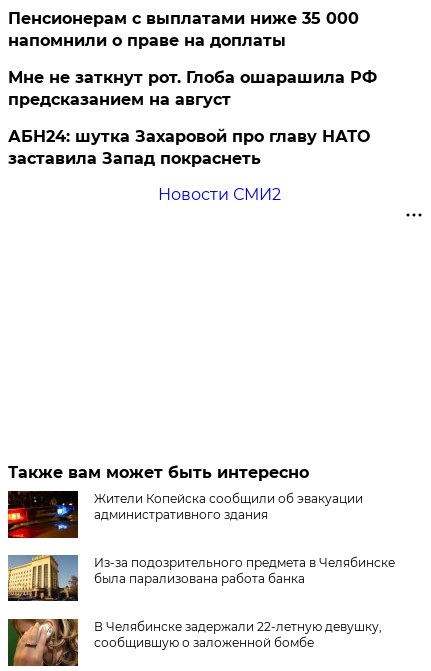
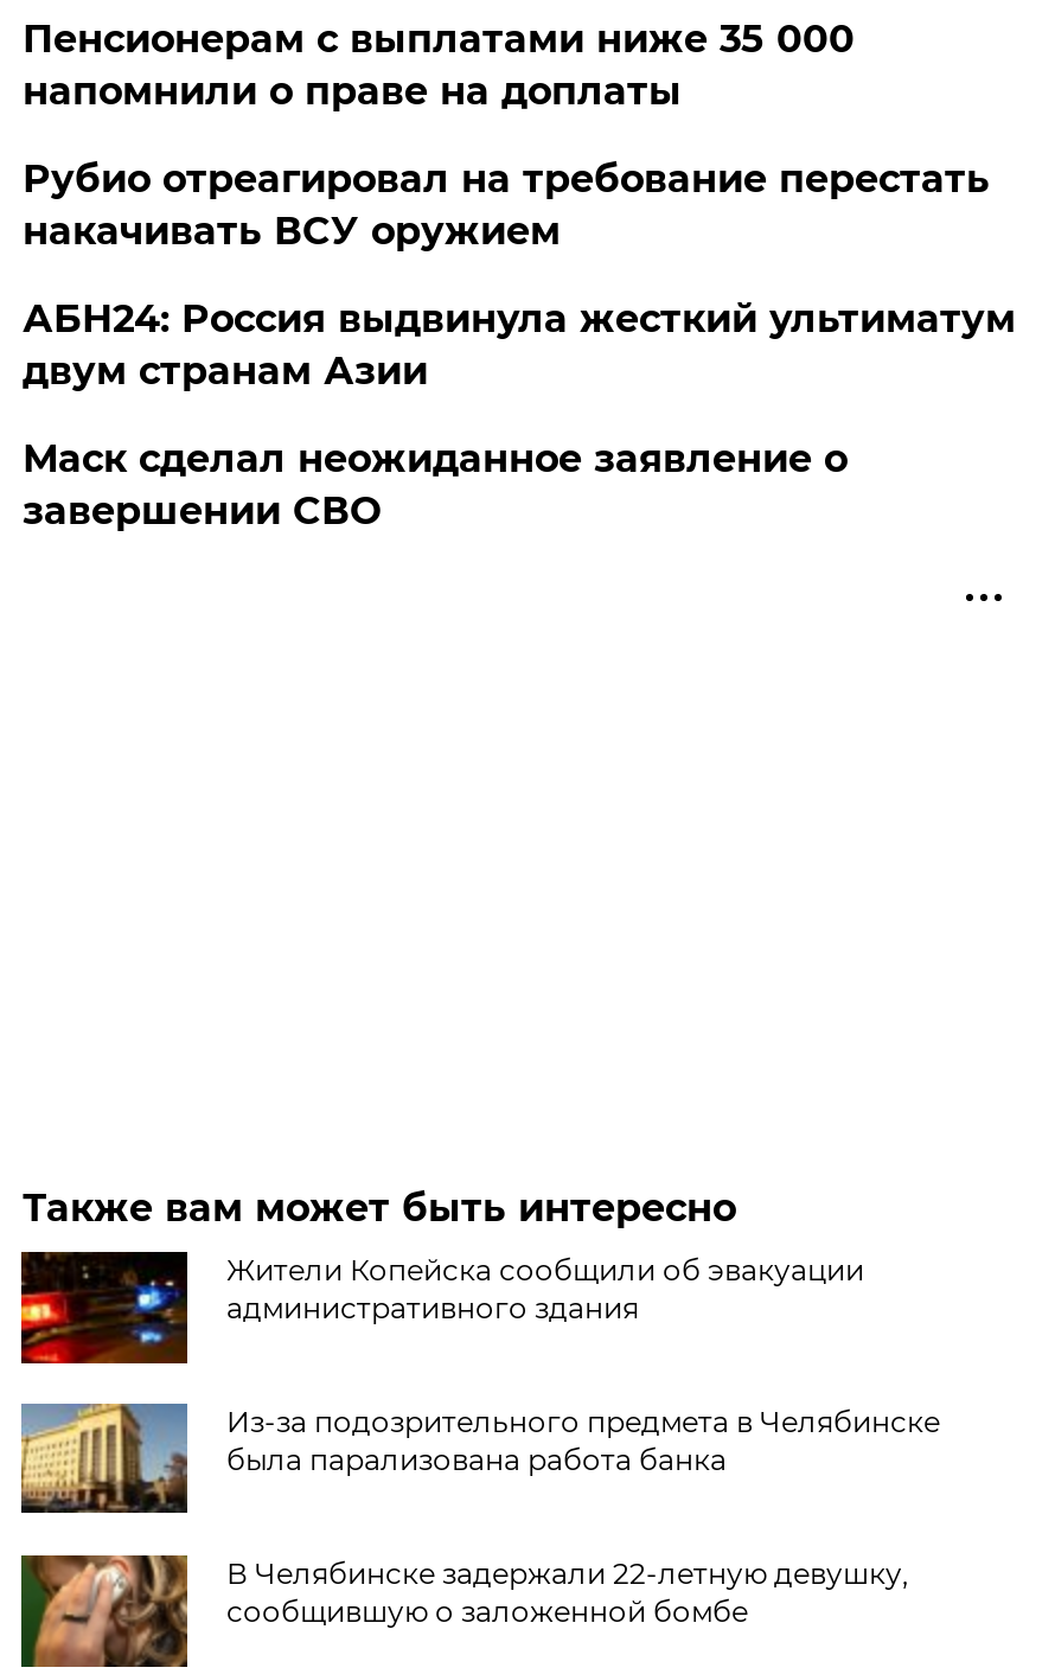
[8,68,377,109] Мне не заткнут рот. Глоба ошарашила РФ | предсказанием на август -> [22,156,990,253] Рубио отреагировал на требование перестать | накачивать ВСУ оружием
[8,127,370,168] АБН24: шутка Захаровой про главу НАТО | заставила Запад покраснеть -> [22,296,1016,393] АБН24: Россия выдвинула жесткий ультиматум | двум странам Азии
[158,185,281,204] Новости СМИ2 -> [22,436,847,533] Маск сделал неожиданное заявление о | завершении СВО

